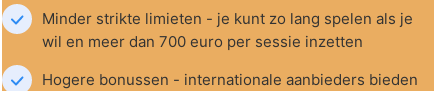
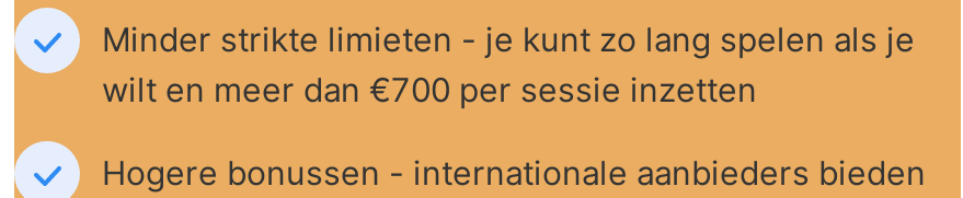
[42,32,363,51] wil en meer dan 700 euro per sessie inzetten -> [102,69,757,110] wilt en meer dan €700 per sessie inzetten

